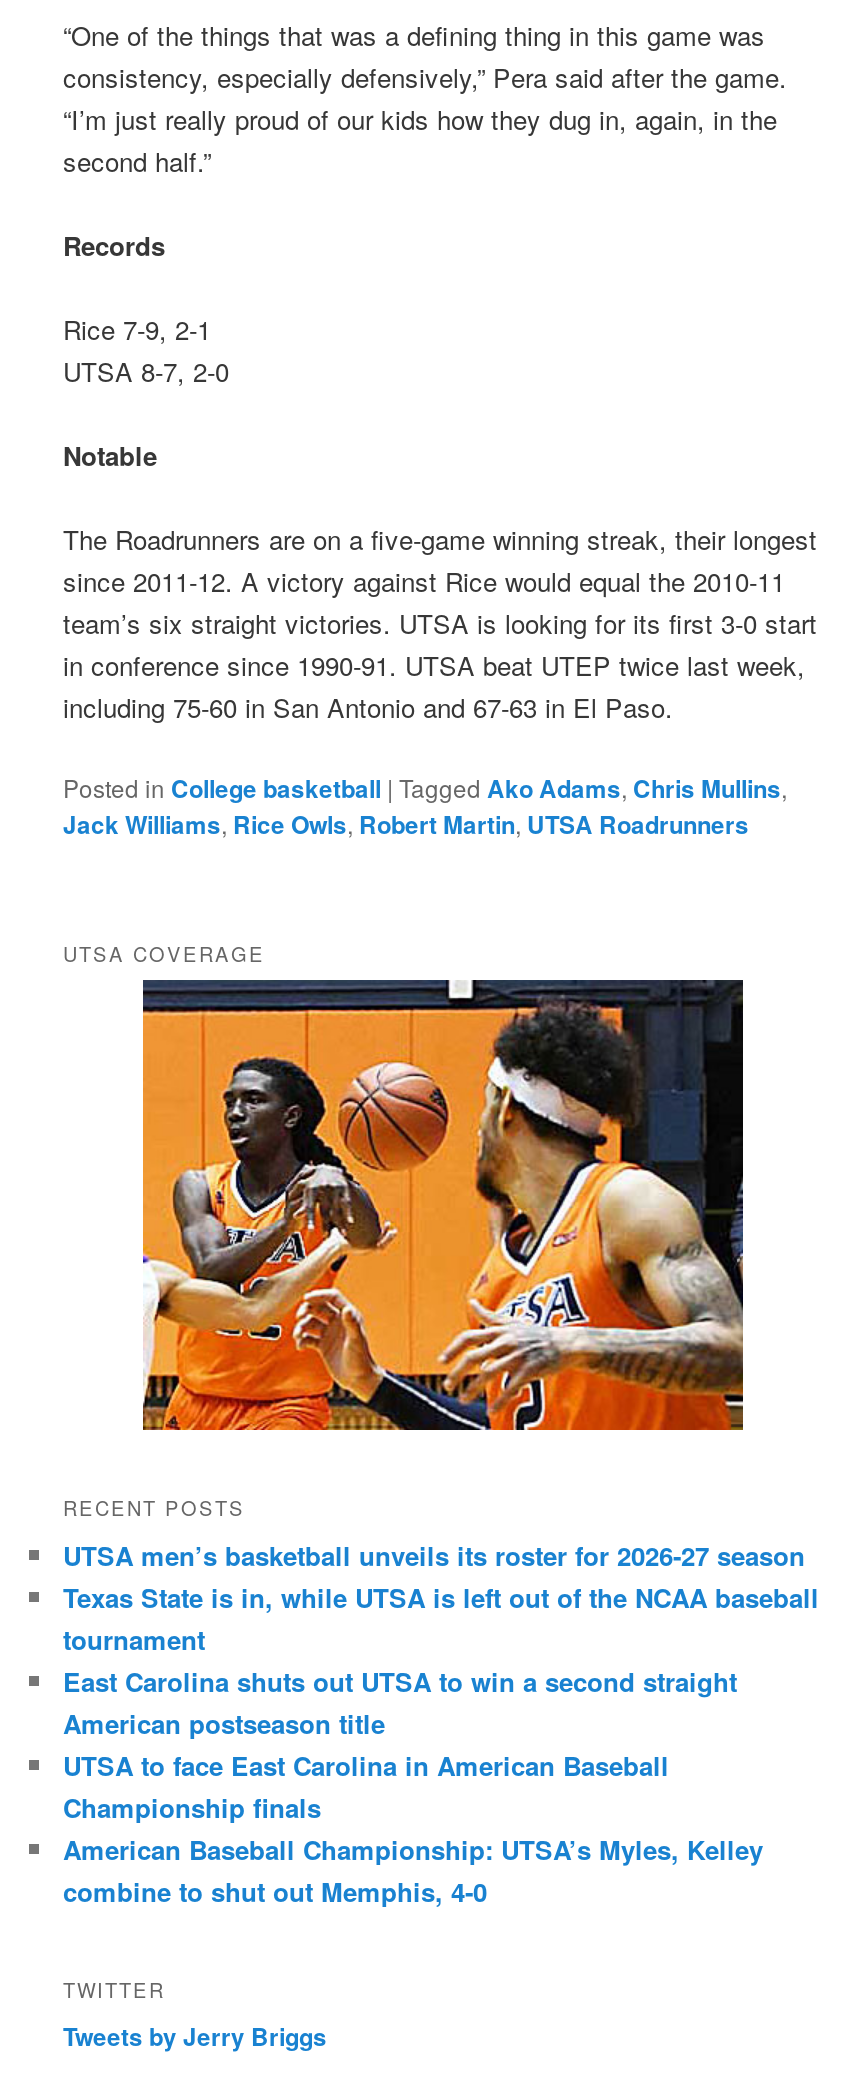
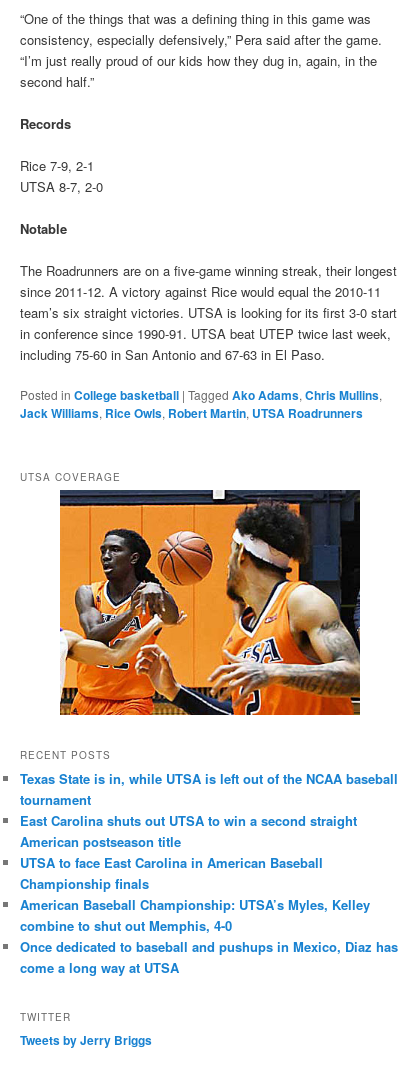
[63,1536,805,1574] UTSA men’s basketball unveils its roster for 2026-27 season -> none
moved [63,1578,819,1910] -> [20,769,398,935]: Texas State is in, while UTSA is left out of the NCAA baseball | tournament | East Carolina shuts out UTSA to win a second straight | American postseason title | UTSA to face East Carolina in American Baseball | Championship finals | American Baseball Championship: UTSA’s Myles, Kelley | combine to shut out Memphis, 4-0
none -> [20,937,398,977] Once dedicated to baseball and pushups in Mexico, Diaz has | come a long way at UTSA

